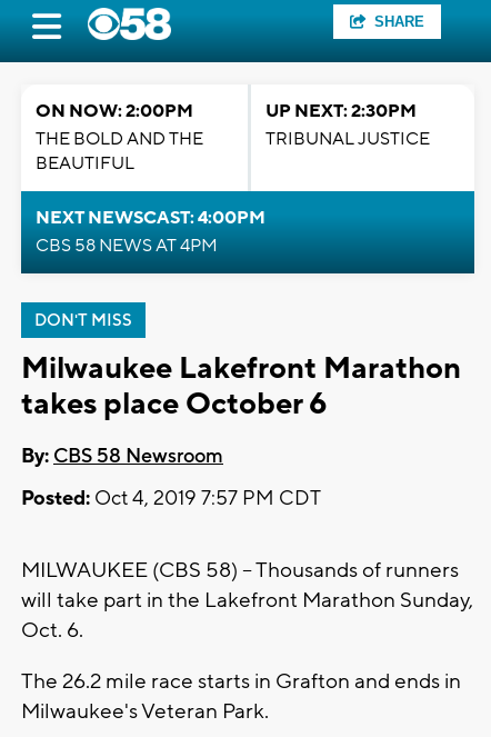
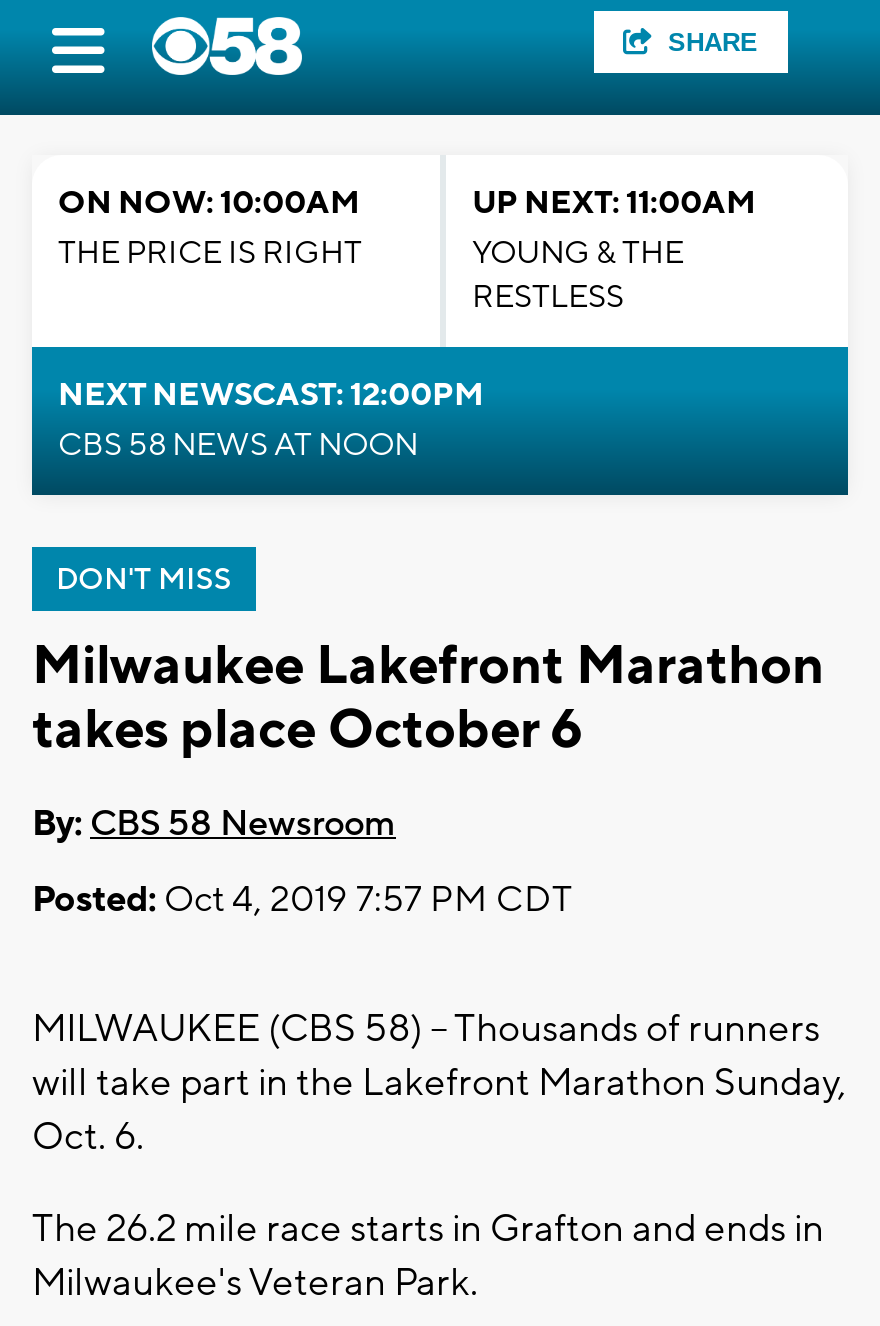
[36,100,203,175] ON NOW: 2:00PM | THE BOLD AND THE | BEAUTIFUL -> [58,183,362,273] ON NOW: 10:00AM | THE PRICE IS RIGHT
[265,100,430,150] UP NEXT: 2:30PM | TRIBUNAL JUSTICE -> [472,183,756,317] UP NEXT: 11:00AM | YOUNG & THE | RESTLESS
[36,207,265,257] NEXT NEWSCAST: 4:00PM | CBS 58 NEWS AT 4PM -> [58,375,484,465] NEXT NEWSCAST: 12:00PM | CBS 58 NEWS AT NOON

